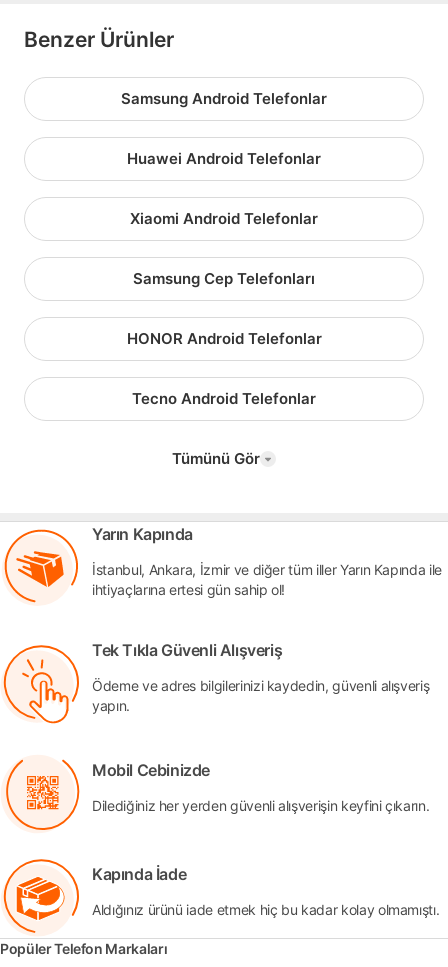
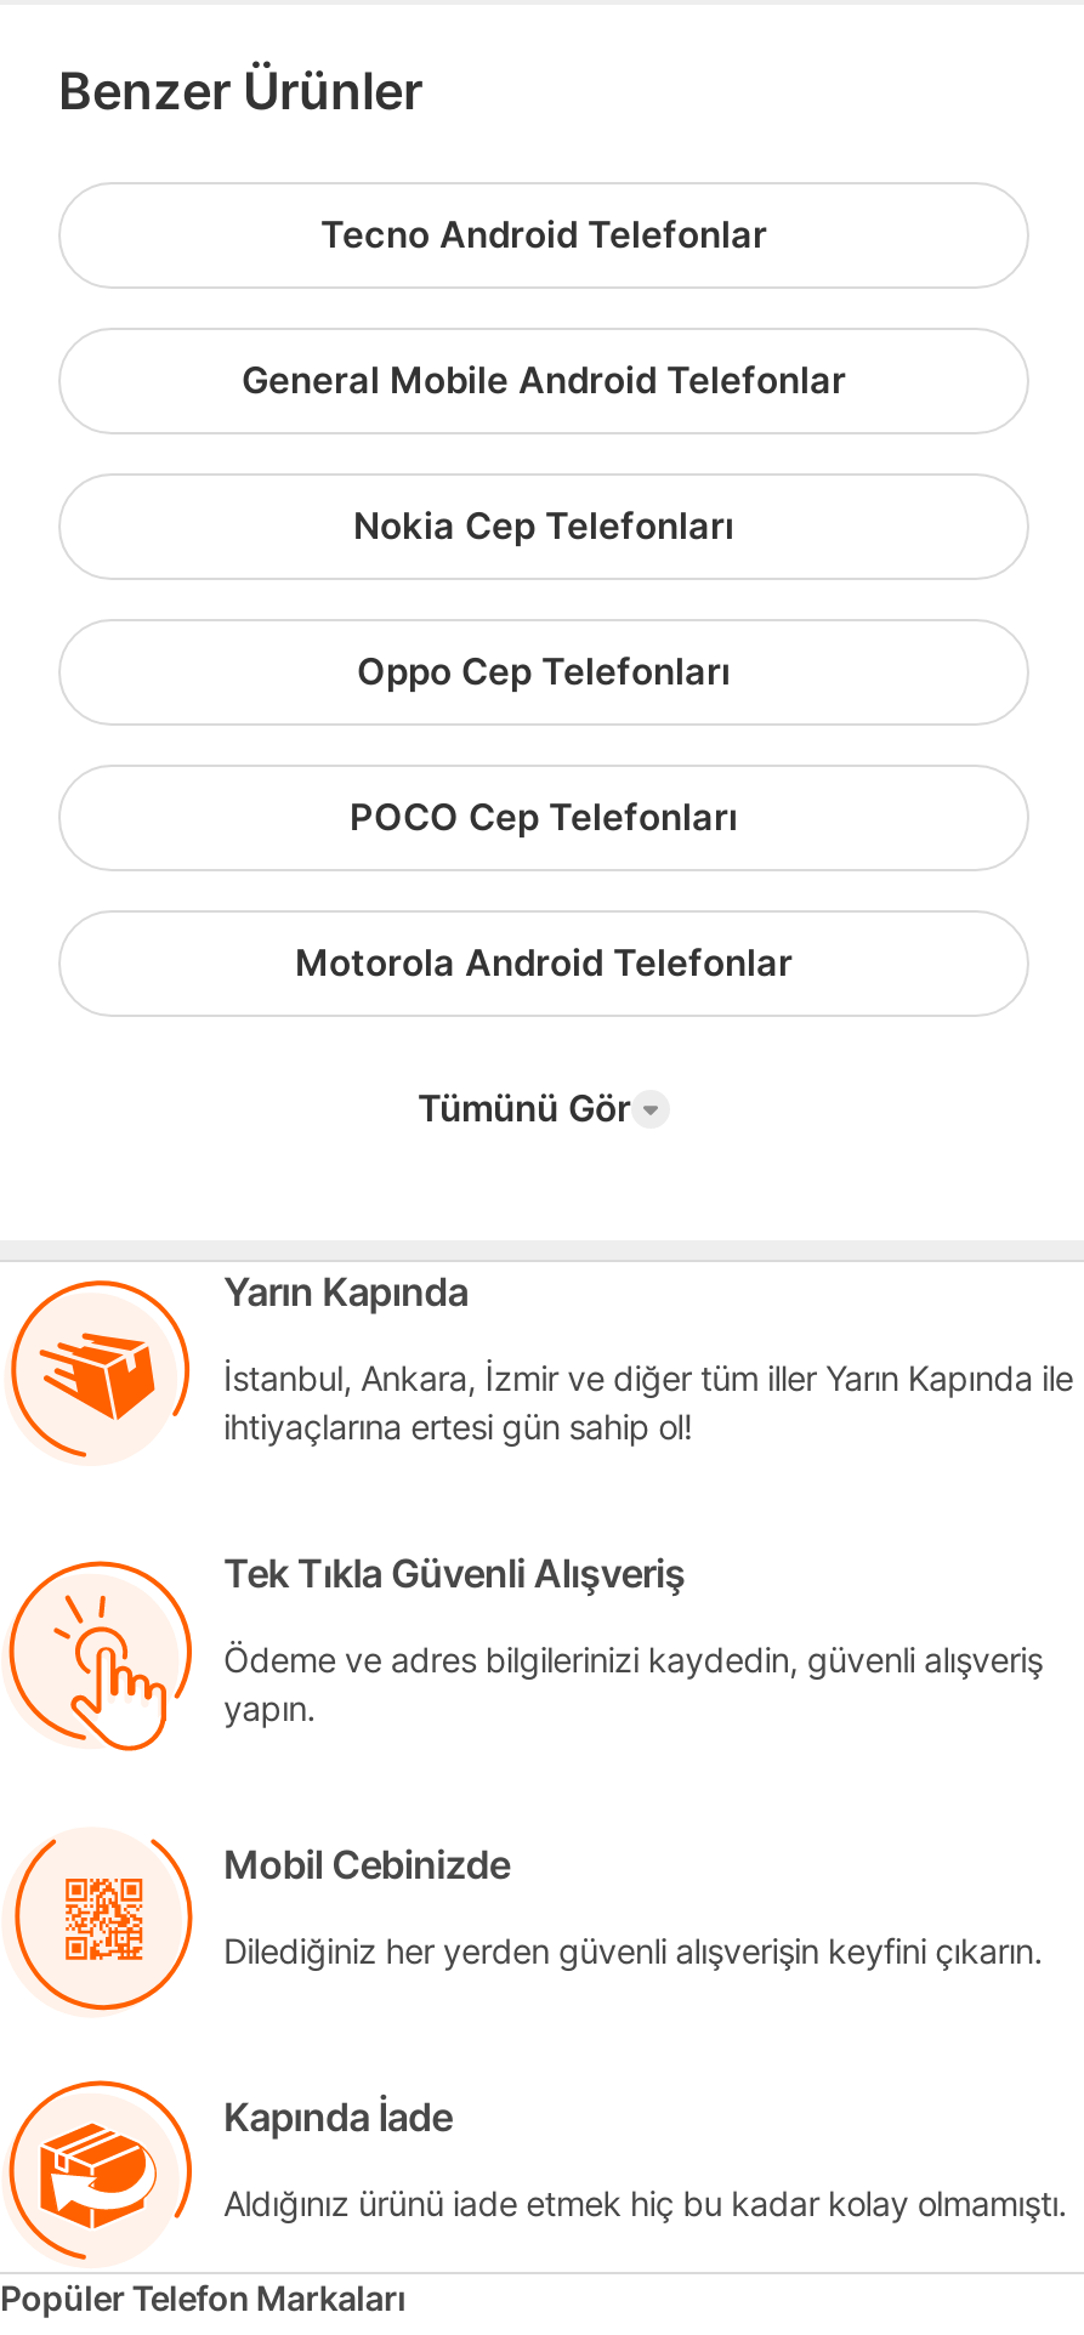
[121,89,327,348] Samsung Android Telefonlar | Huawei Android Telefonlar | Xiaomi Android Telefonlar | Samsung Cep Telefonları | HONOR Android Telefonlar -> none
moved [132,389,316,408] -> [320,211,767,257]: Tecno Android Telefonlar
none -> [242,357,846,985] General Mobile Android Telefonlar | Nokia Cep Telefonları | Oppo Cep Telefonları | POCO Cep Telefonları | Motorola Android Telefonlar

